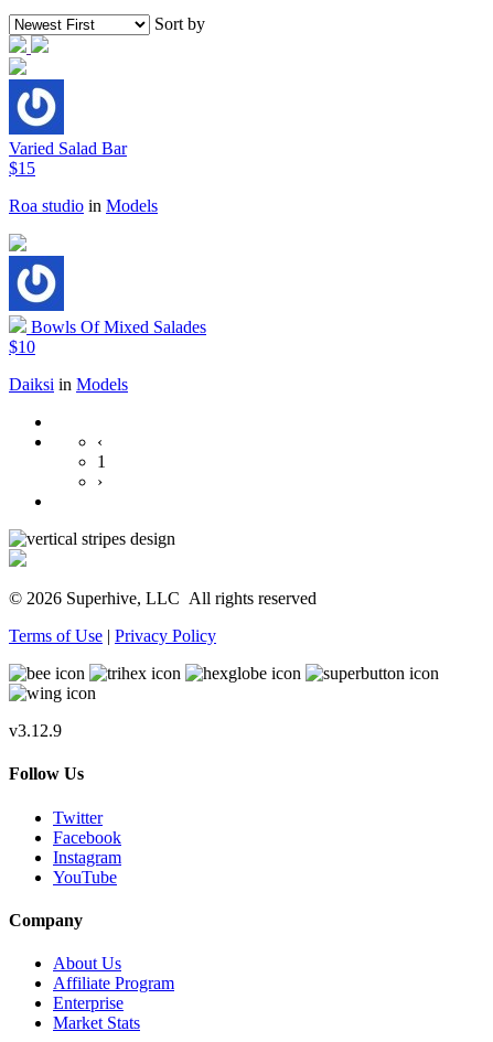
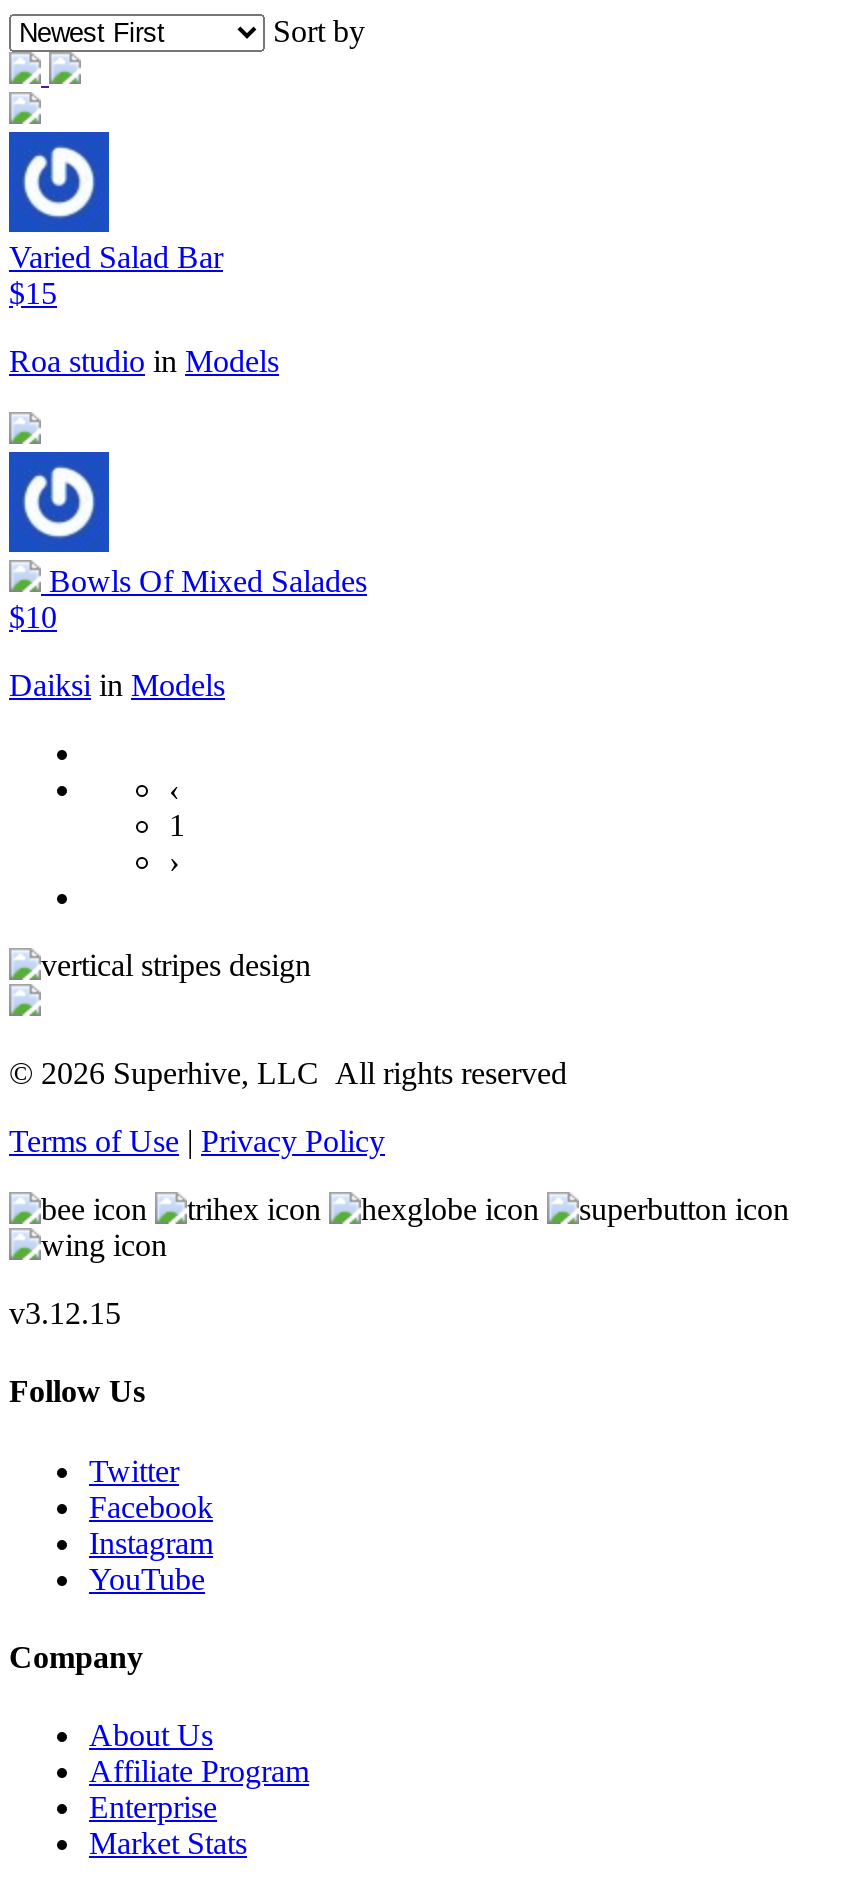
[9,721,62,740] v3.12.9 -> [9,1296,121,1330] v3.12.15

